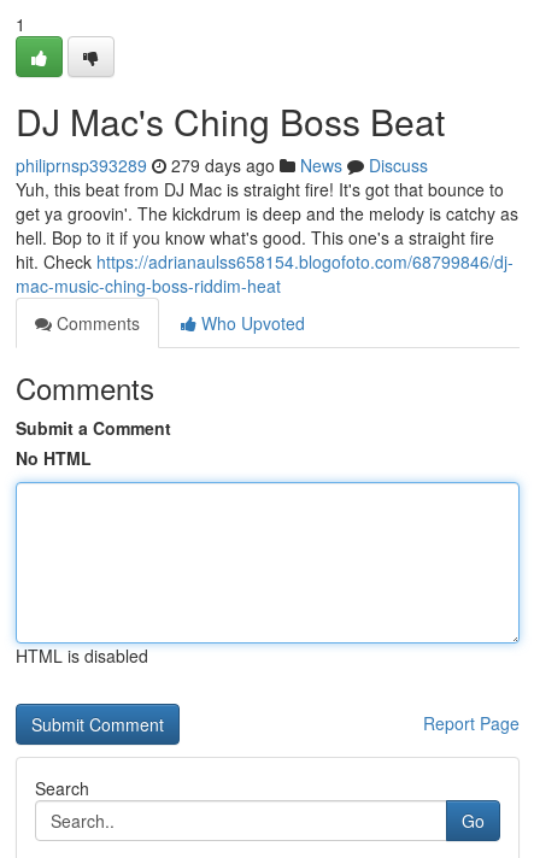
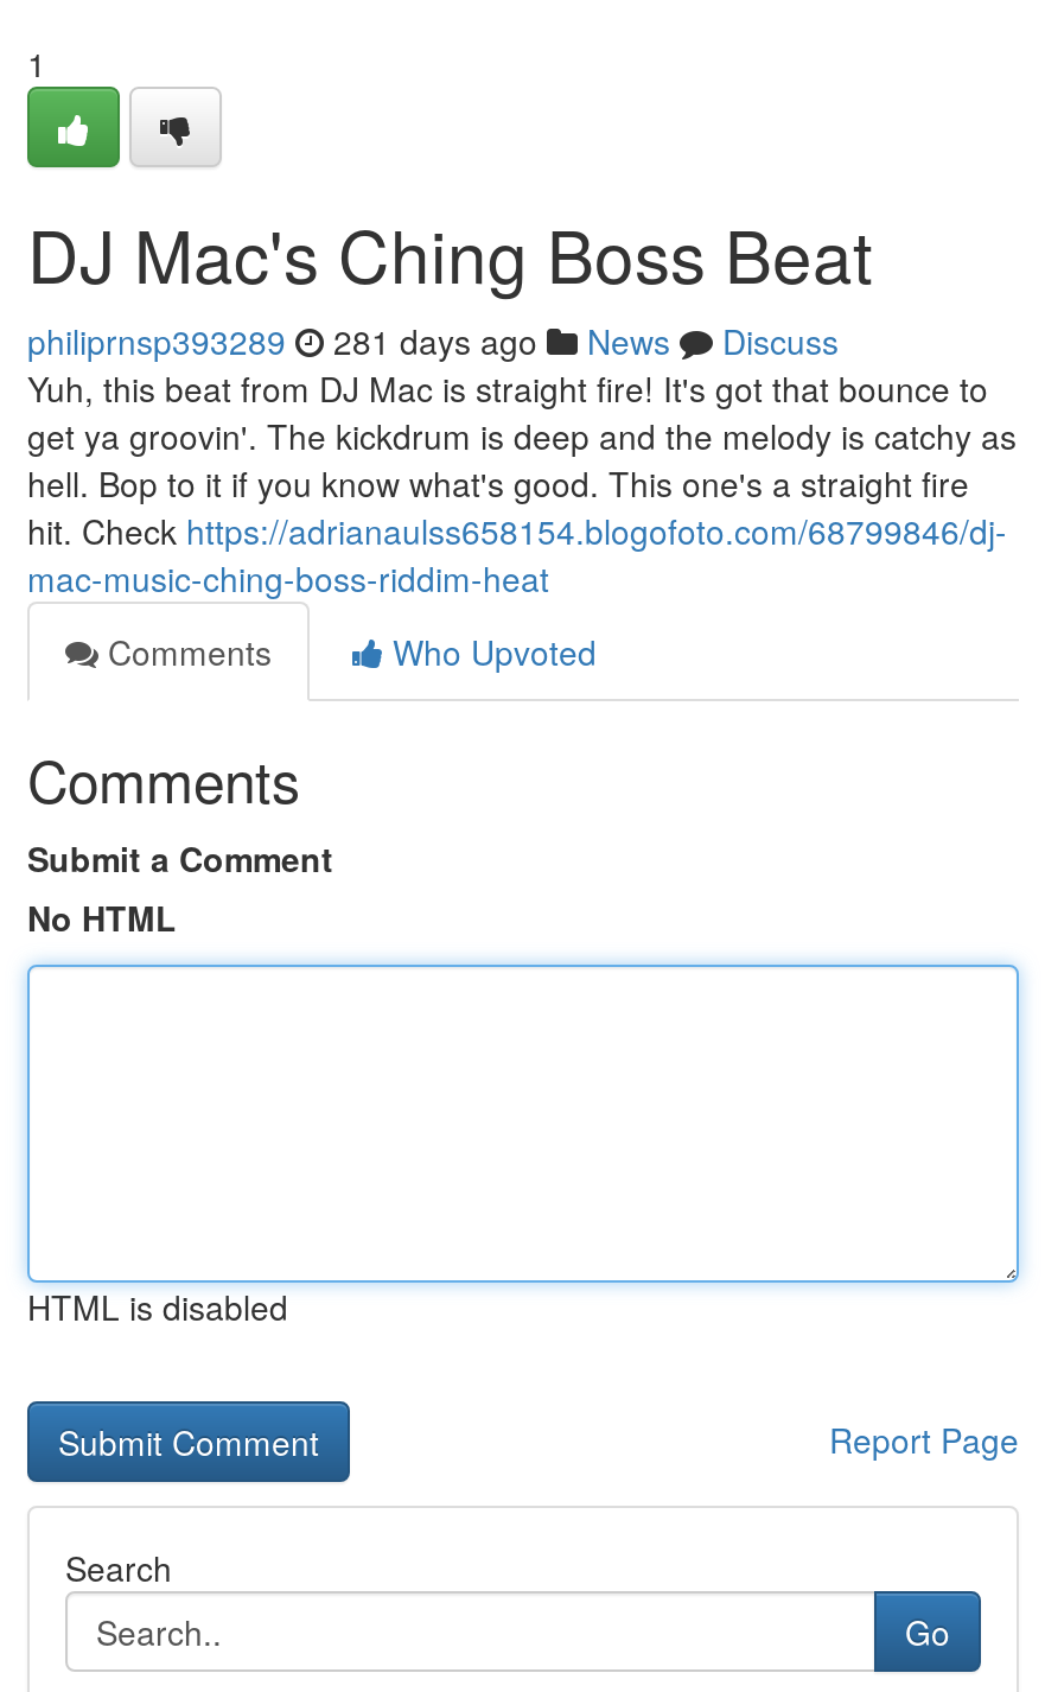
[16,153,428,177] philiprnsp393289 279 days ago News Discuss -> [27,317,839,364] philiprnsp393289 281 days ago News Discuss

